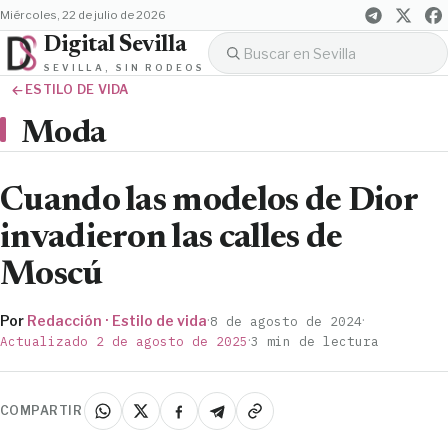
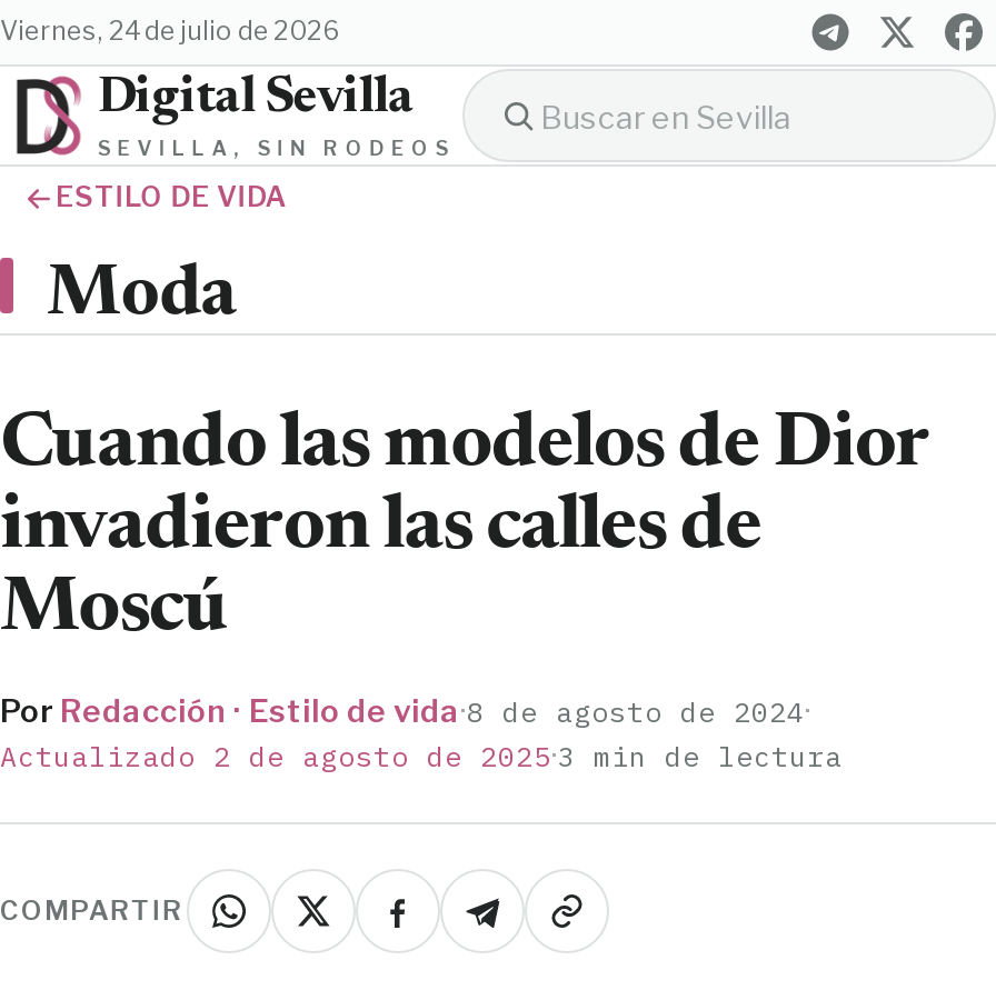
[10,8,166,22] miércoles, 22 de julio de 2026 -> [18,16,340,47] viernes, 24 de julio de 2026

